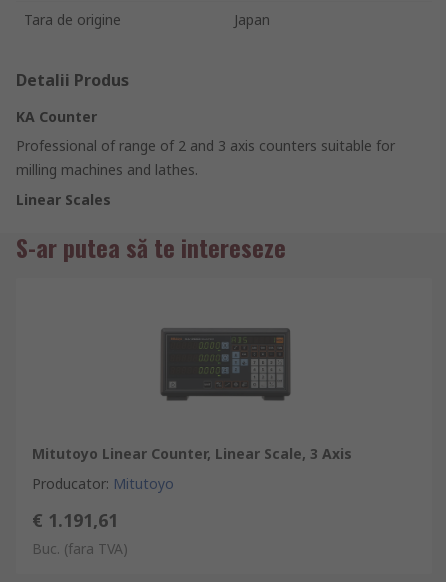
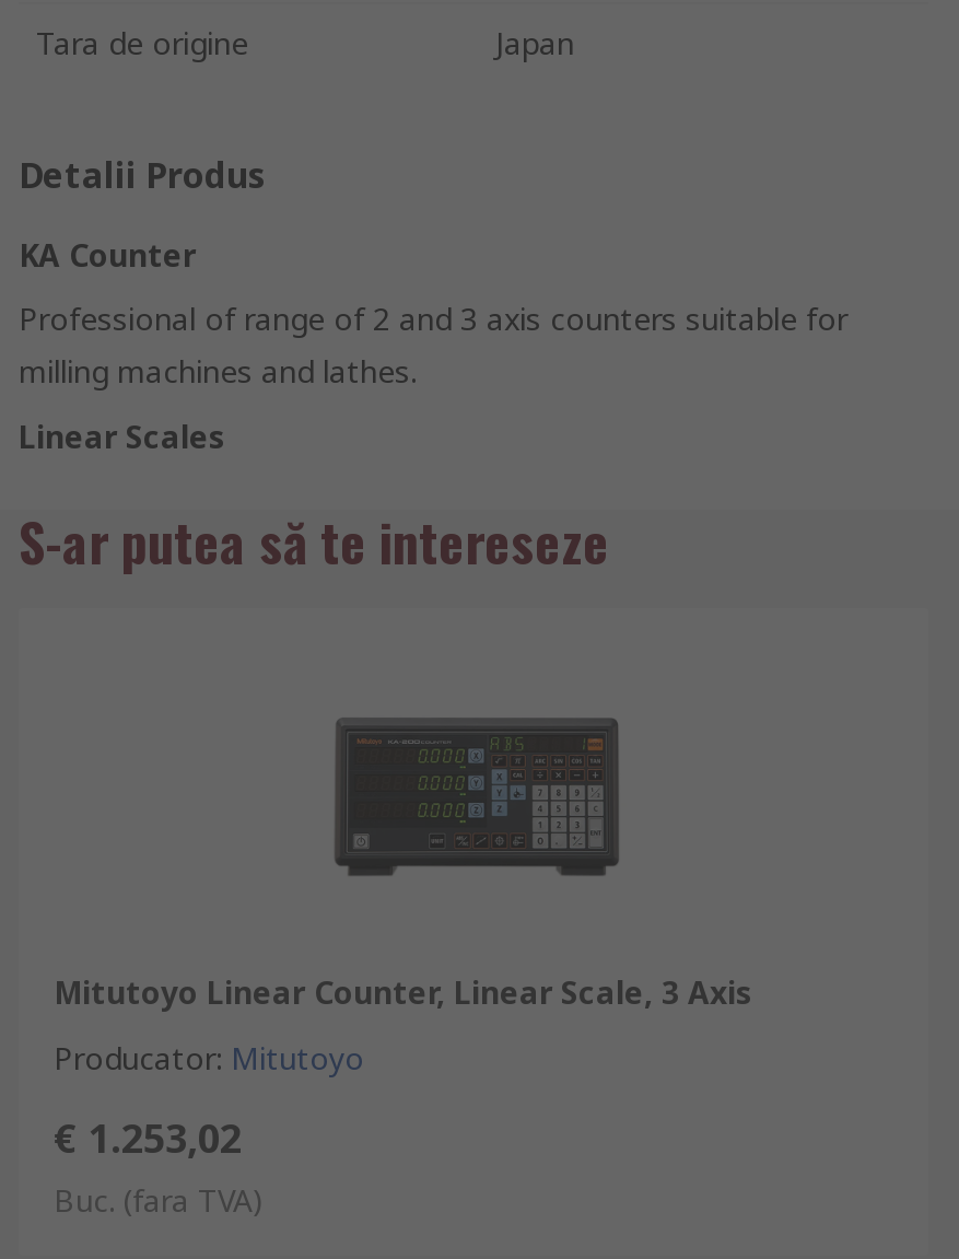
[32,508,118,532] € 1.191,61 -> [54,1111,242,1163] € 1.253,02

